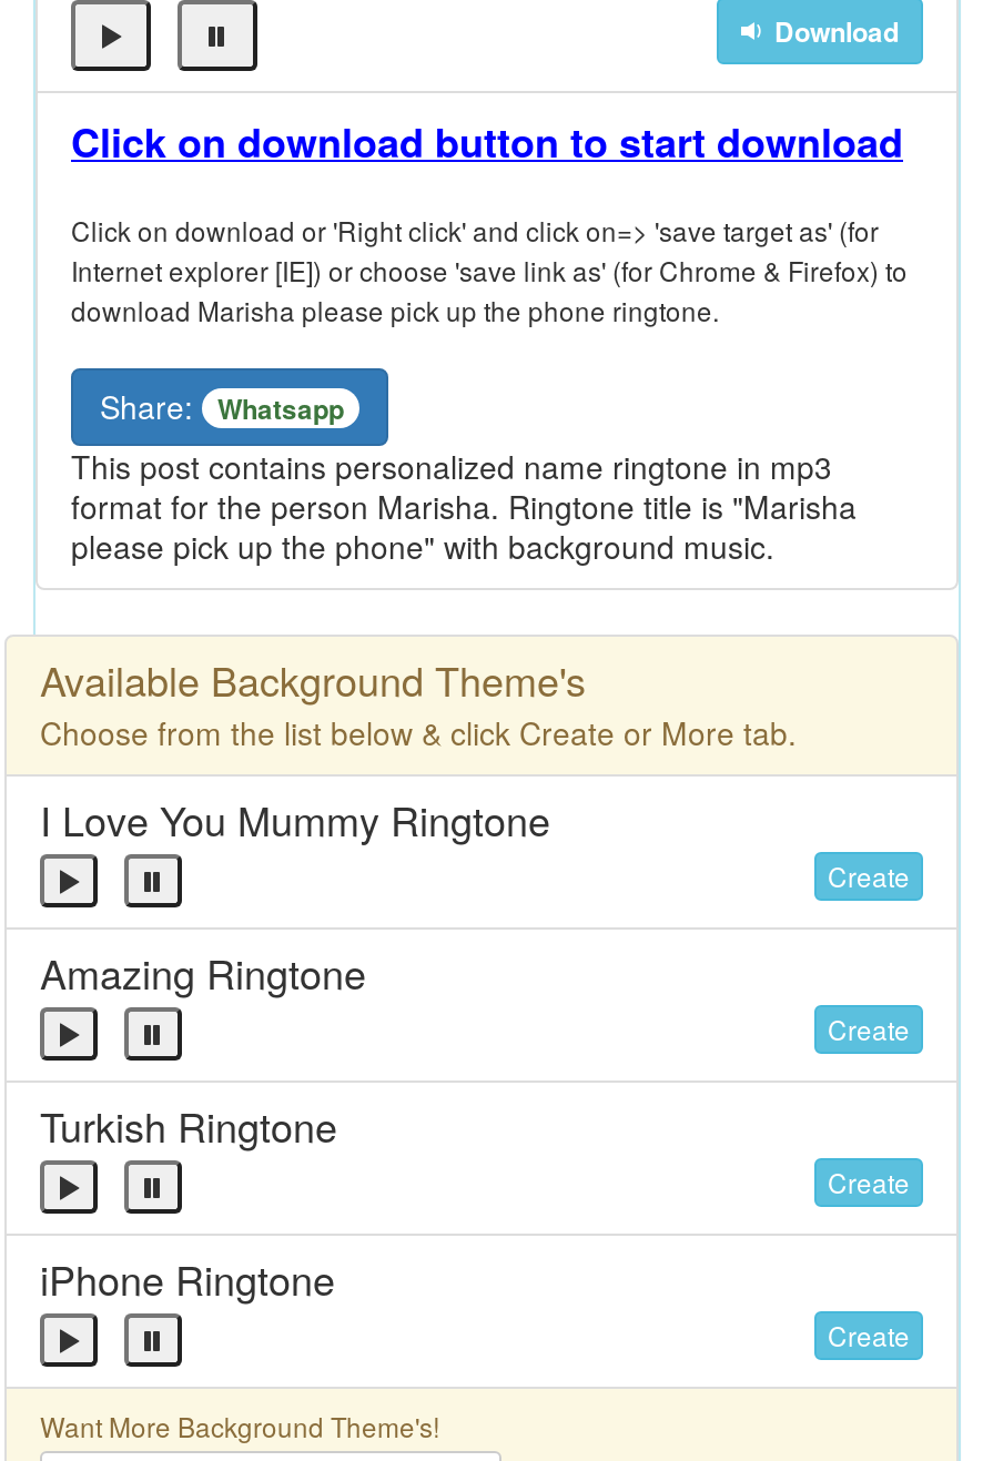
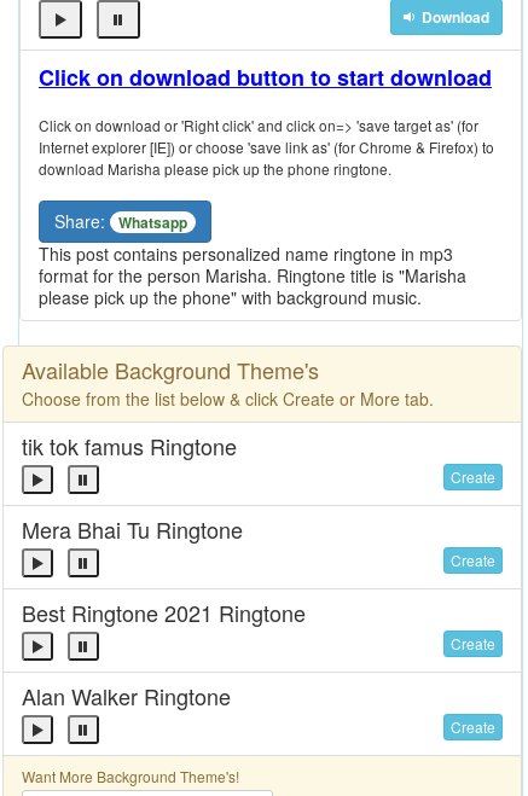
[40,791,550,848] I Love You Mummy Ringtone -> [22,430,237,462] tik tok famus Ringtone
[40,944,366,1001] Amazing Ringtone -> [22,514,243,545] Mera Bhai Tu Ringtone
[40,1097,337,1154] Turkish Ringtone -> [22,597,306,628] Best Ringtone 2021 Ringtone
[40,1250,335,1307] iPhone Ringtone -> [22,680,231,712] Alan Walker Ringtone

